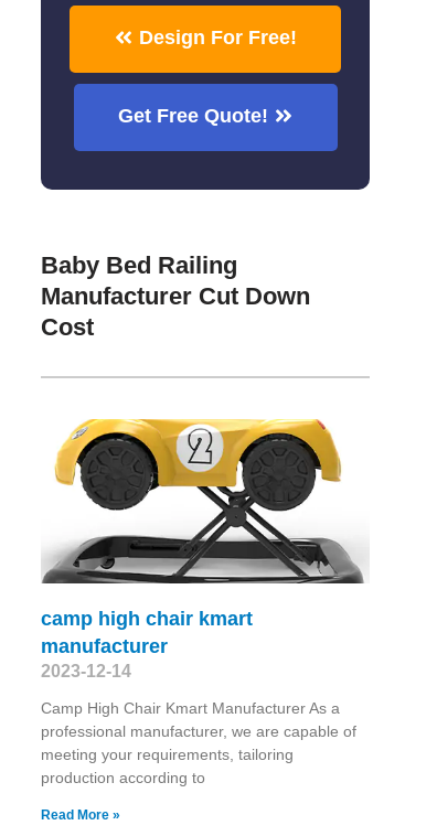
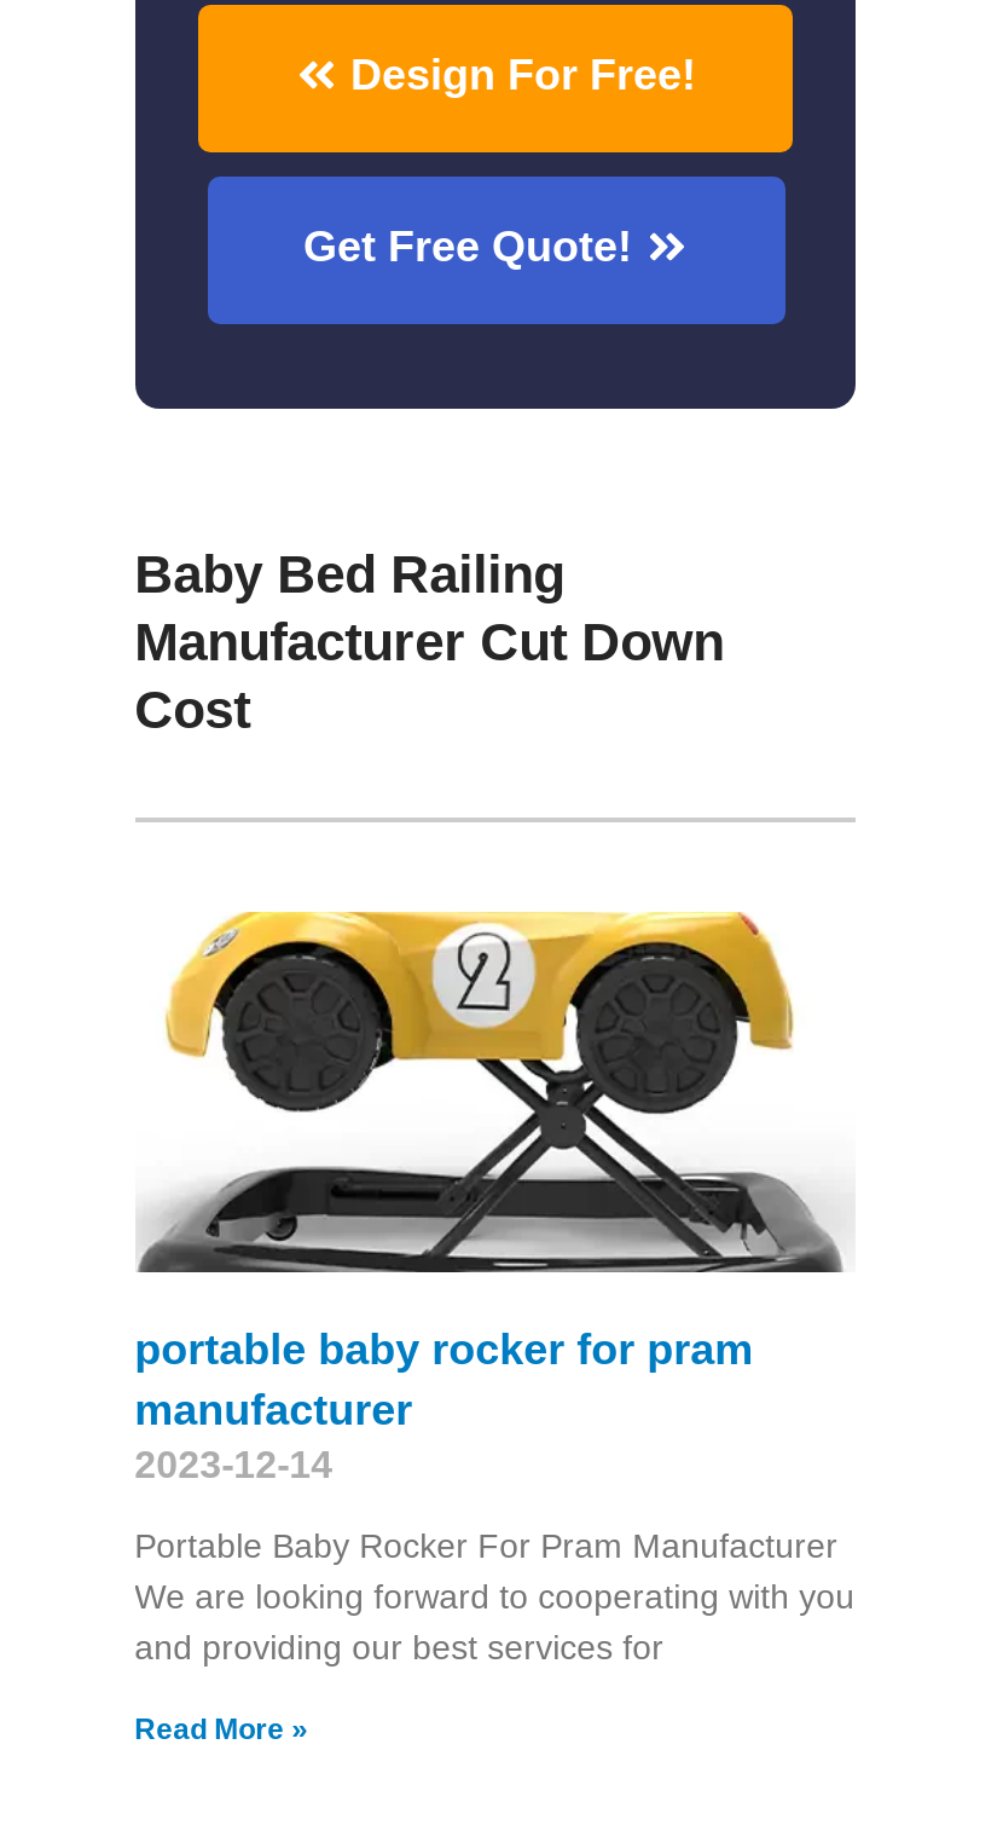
[40,608,252,630] camp high chair kmart -> [135,1325,753,1374] portable baby rocker for pram
[40,699,356,786] Camp High Chair Kmart Manufacturer As a | professional manufacturer, we are capable of | meeting your requirements, tailoring | production according to -> [135,1526,855,1667] Portable Baby Rocker For Pram Manufacturer | We are looking forward to cooperating with you | and providing our best services for

